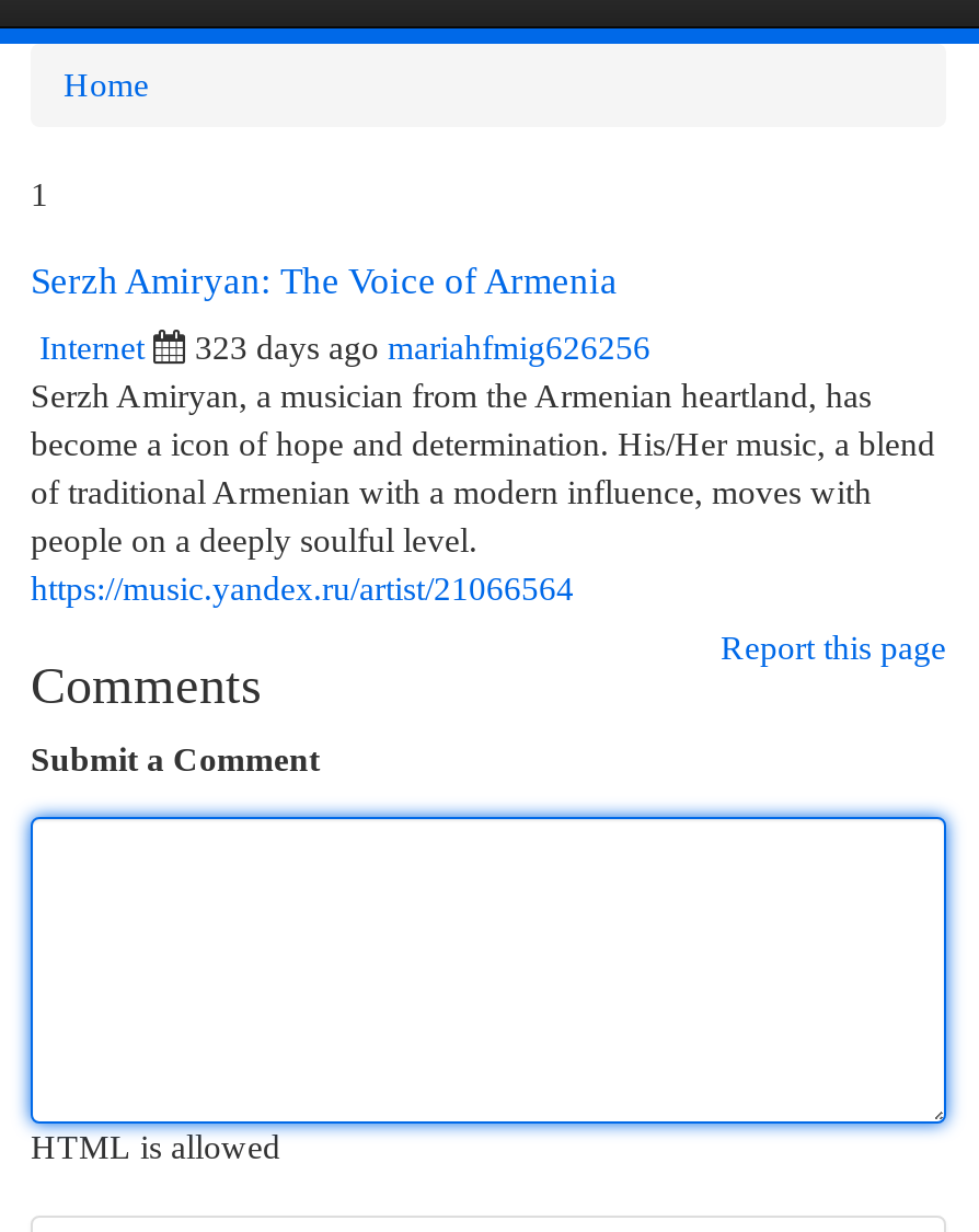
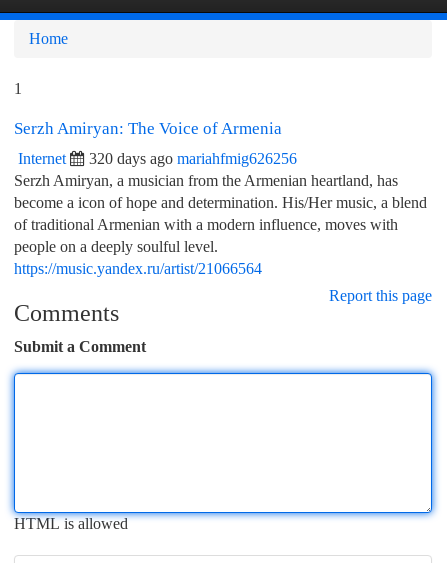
[195,329,650,366] 323 days ago mariahfmig626256 -> [89,150,297,167] 320 days ago mariahfmig626256

